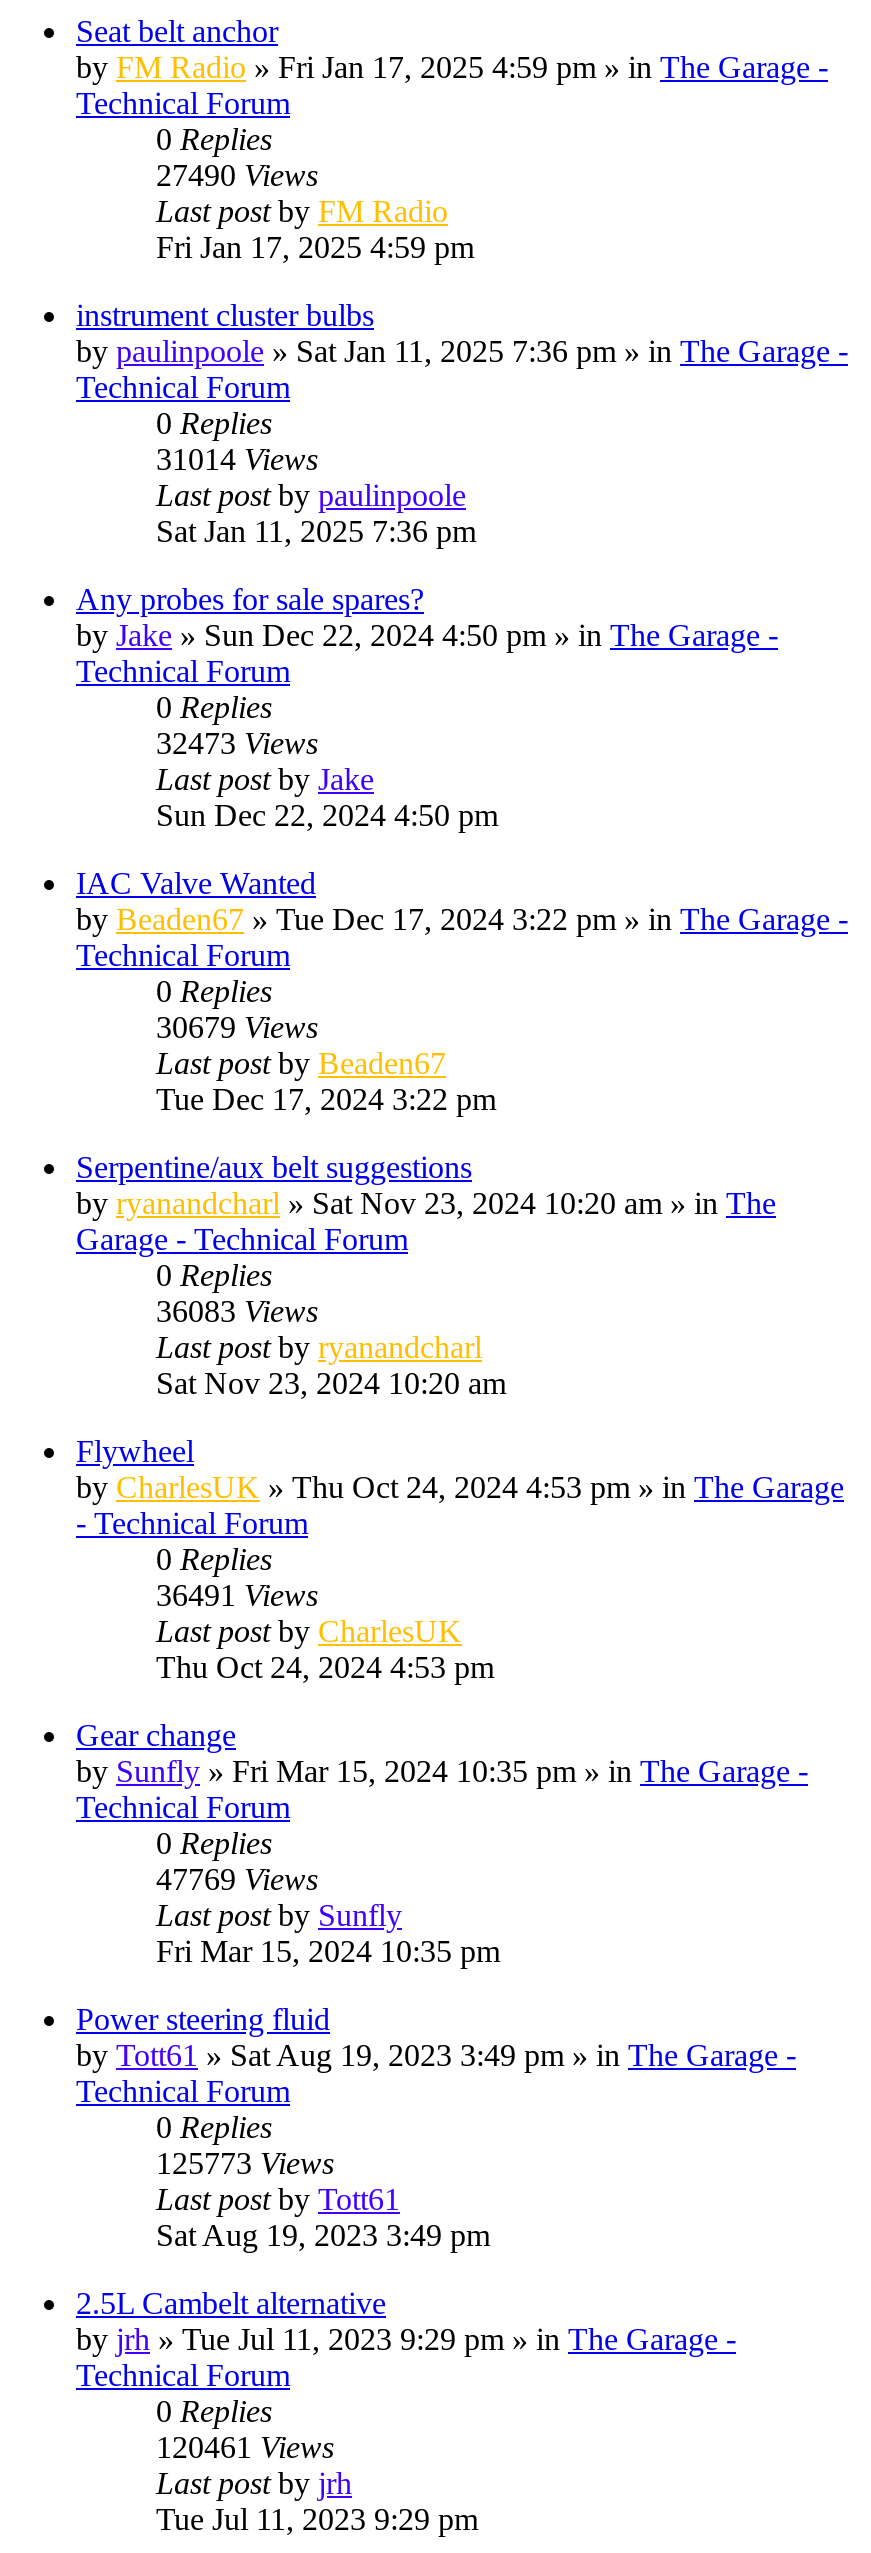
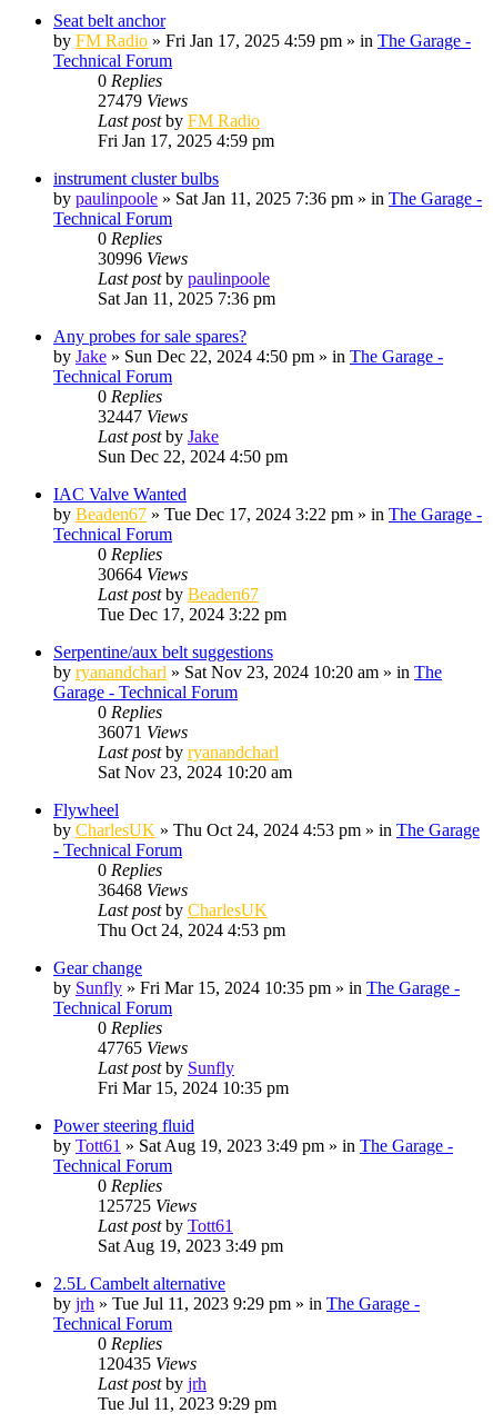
[156,158,318,192] 27490 Views -> [98,91,188,110] 27479 Views
[156,442,318,476] 31014 Views -> [98,249,188,268] 30996 Views
[156,726,318,760] 32473 Views -> [98,407,188,426] 32447 Views
[156,1010,318,1044] 30679 Views -> [98,565,188,584] 30664 Views
[156,1294,318,1328] 36083 Views -> [98,723,188,741] 36071 Views
[156,1578,318,1612] 36491 Views -> [98,880,188,899] 36468 Views
[156,1862,318,1896] 47769 Views -> [98,1038,188,1057] 47765 Views
[156,2146,334,2180] 125773 Views -> [98,1196,197,1215] 125725 Views
[156,2430,334,2464] 120461 Views -> [98,1354,197,1373] 120435 Views

